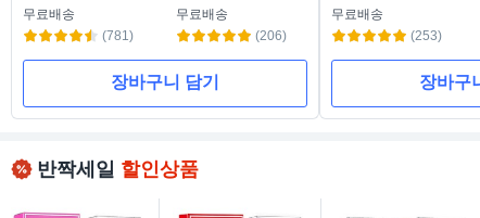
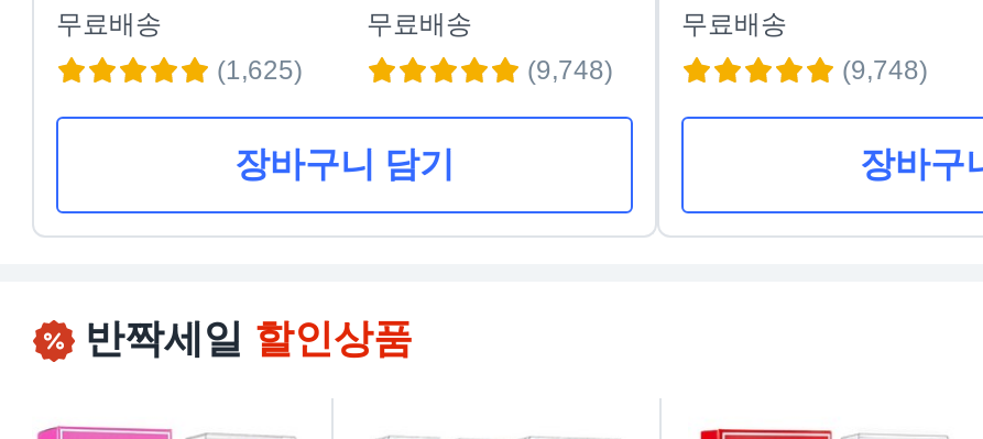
[102,28,134,44] (781) -> [217,54,303,85] (1,625)
[255,28,287,44] (206) -> [527,54,613,85] (9,748)
[410,28,442,44] (253) -> [842,54,928,85] (9,748)

